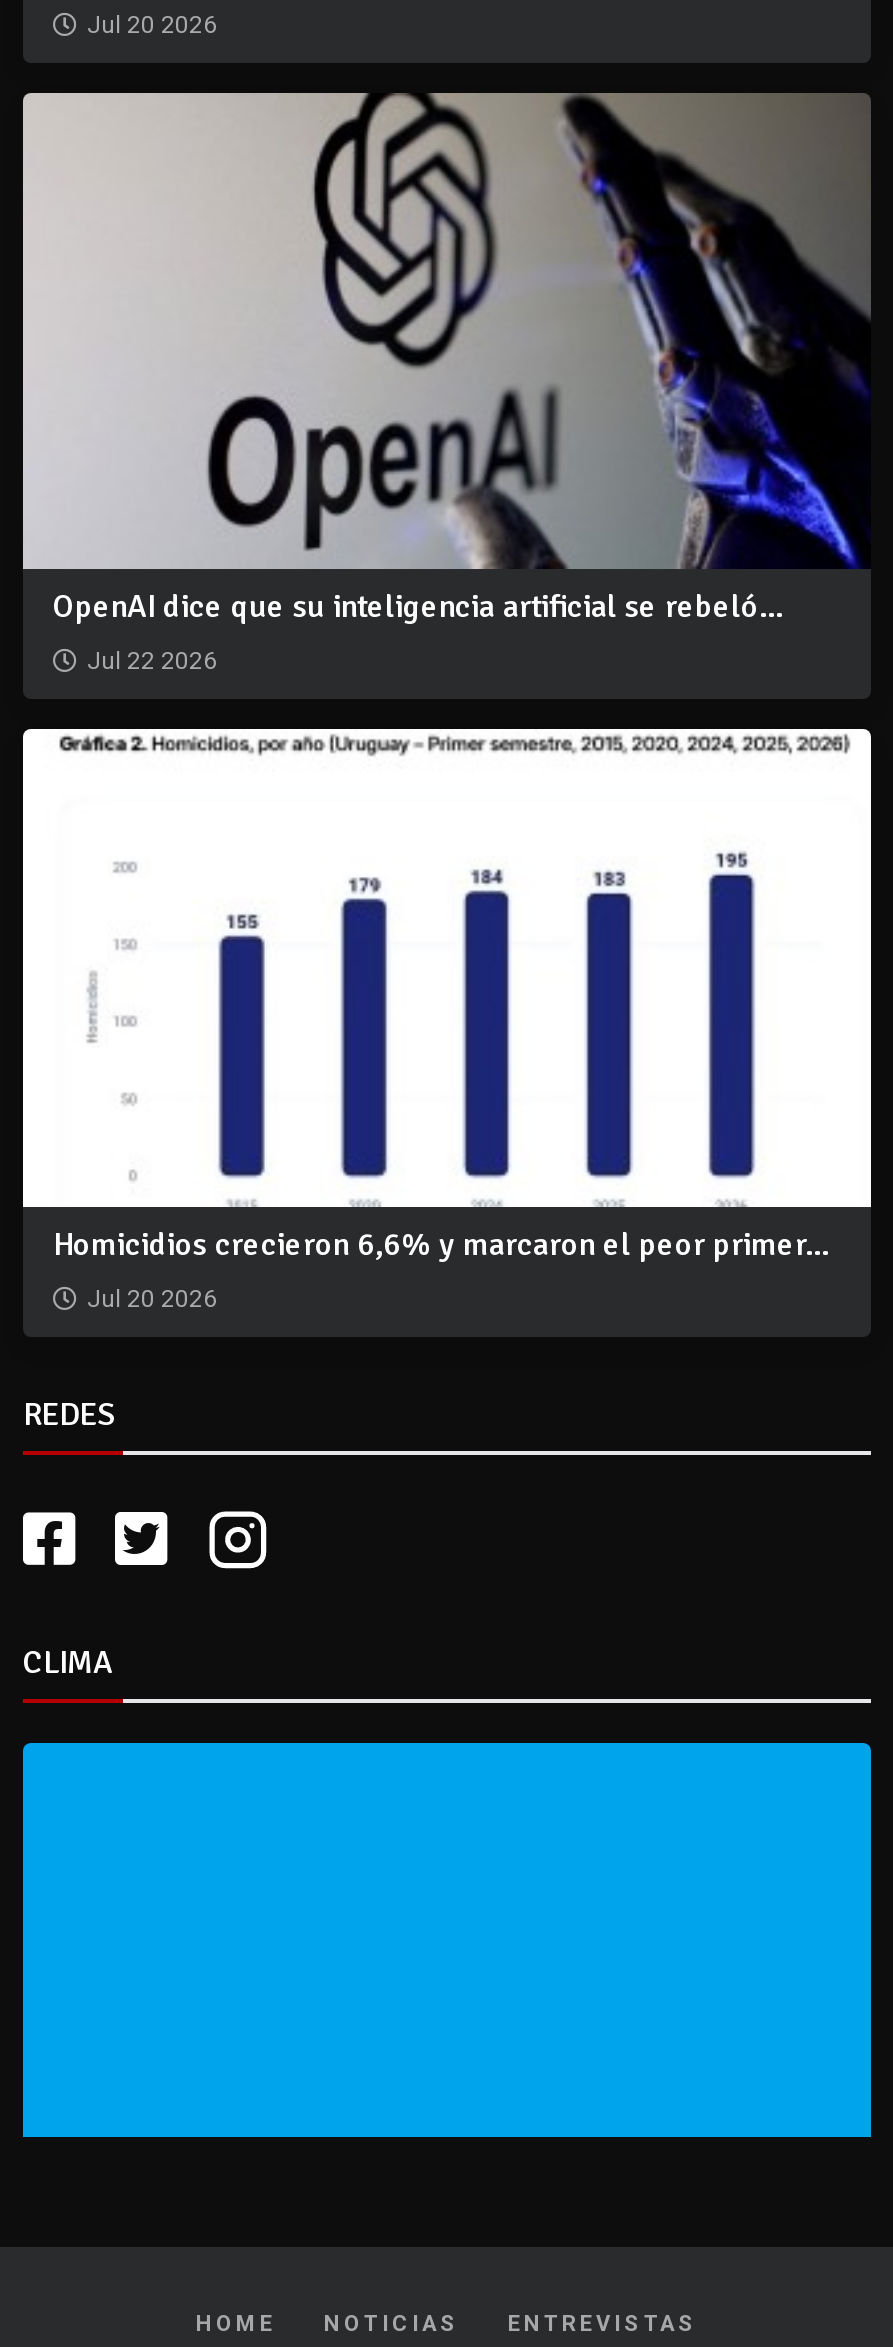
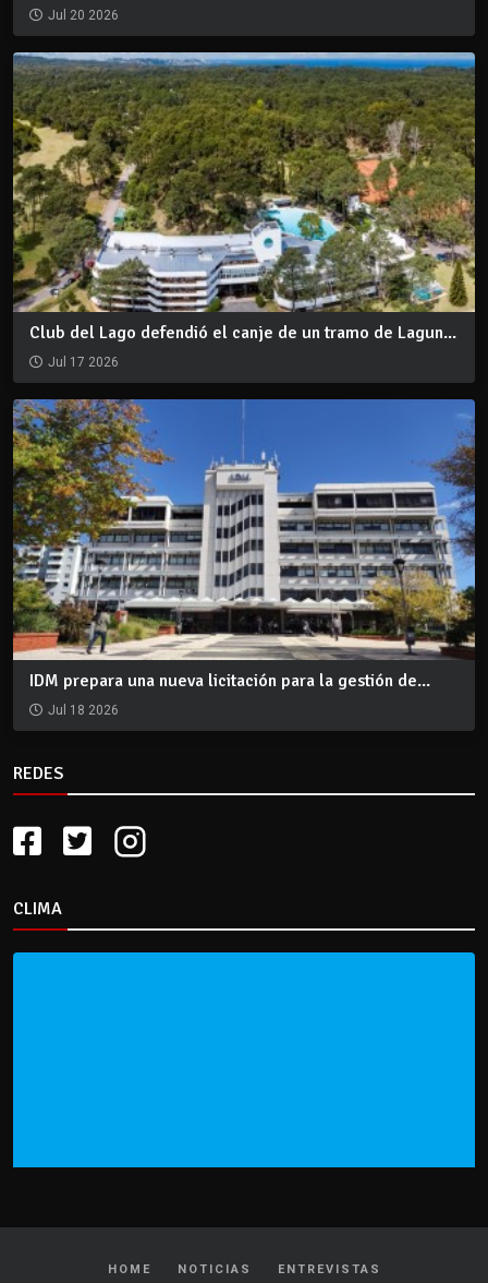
[21,93,871,627] [image] | OpenAI dice que su inteligencia artificial se rebeló... -> [12,51,476,344] [image] | Club del Lago defendió el canje de un tramo de Lagun...
[87,647,217,675] Jul 22 2026 -> [48,355,119,370] Jul 17 2026
[21,727,873,1264] [image] | Homicidios crecieron 6,6% y marcaron el peor primer... -> [12,398,476,691] [image] | IDM prepara una nueva licitación para la gestión de...
[87,1284,217,1312] Jul 20 2026 -> [48,702,119,717] Jul 18 2026

